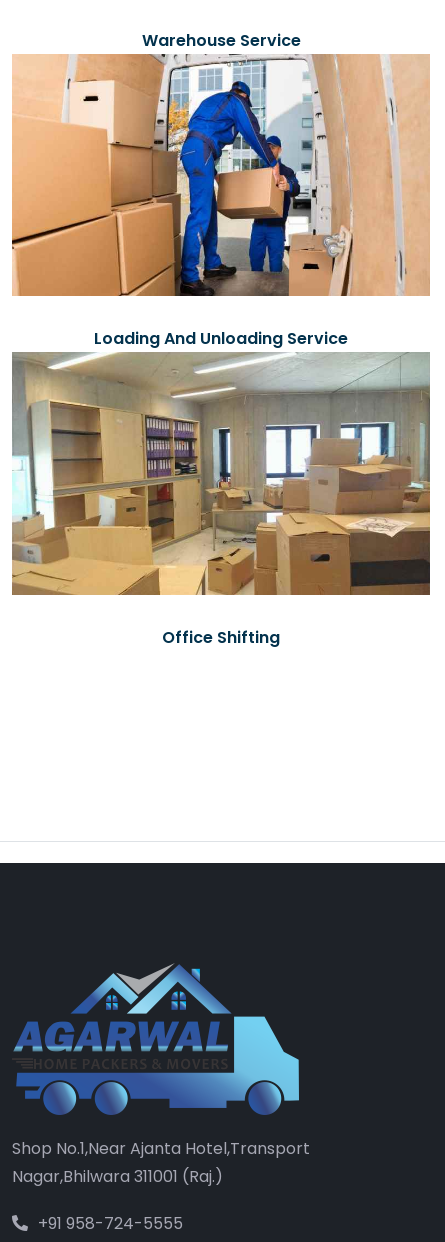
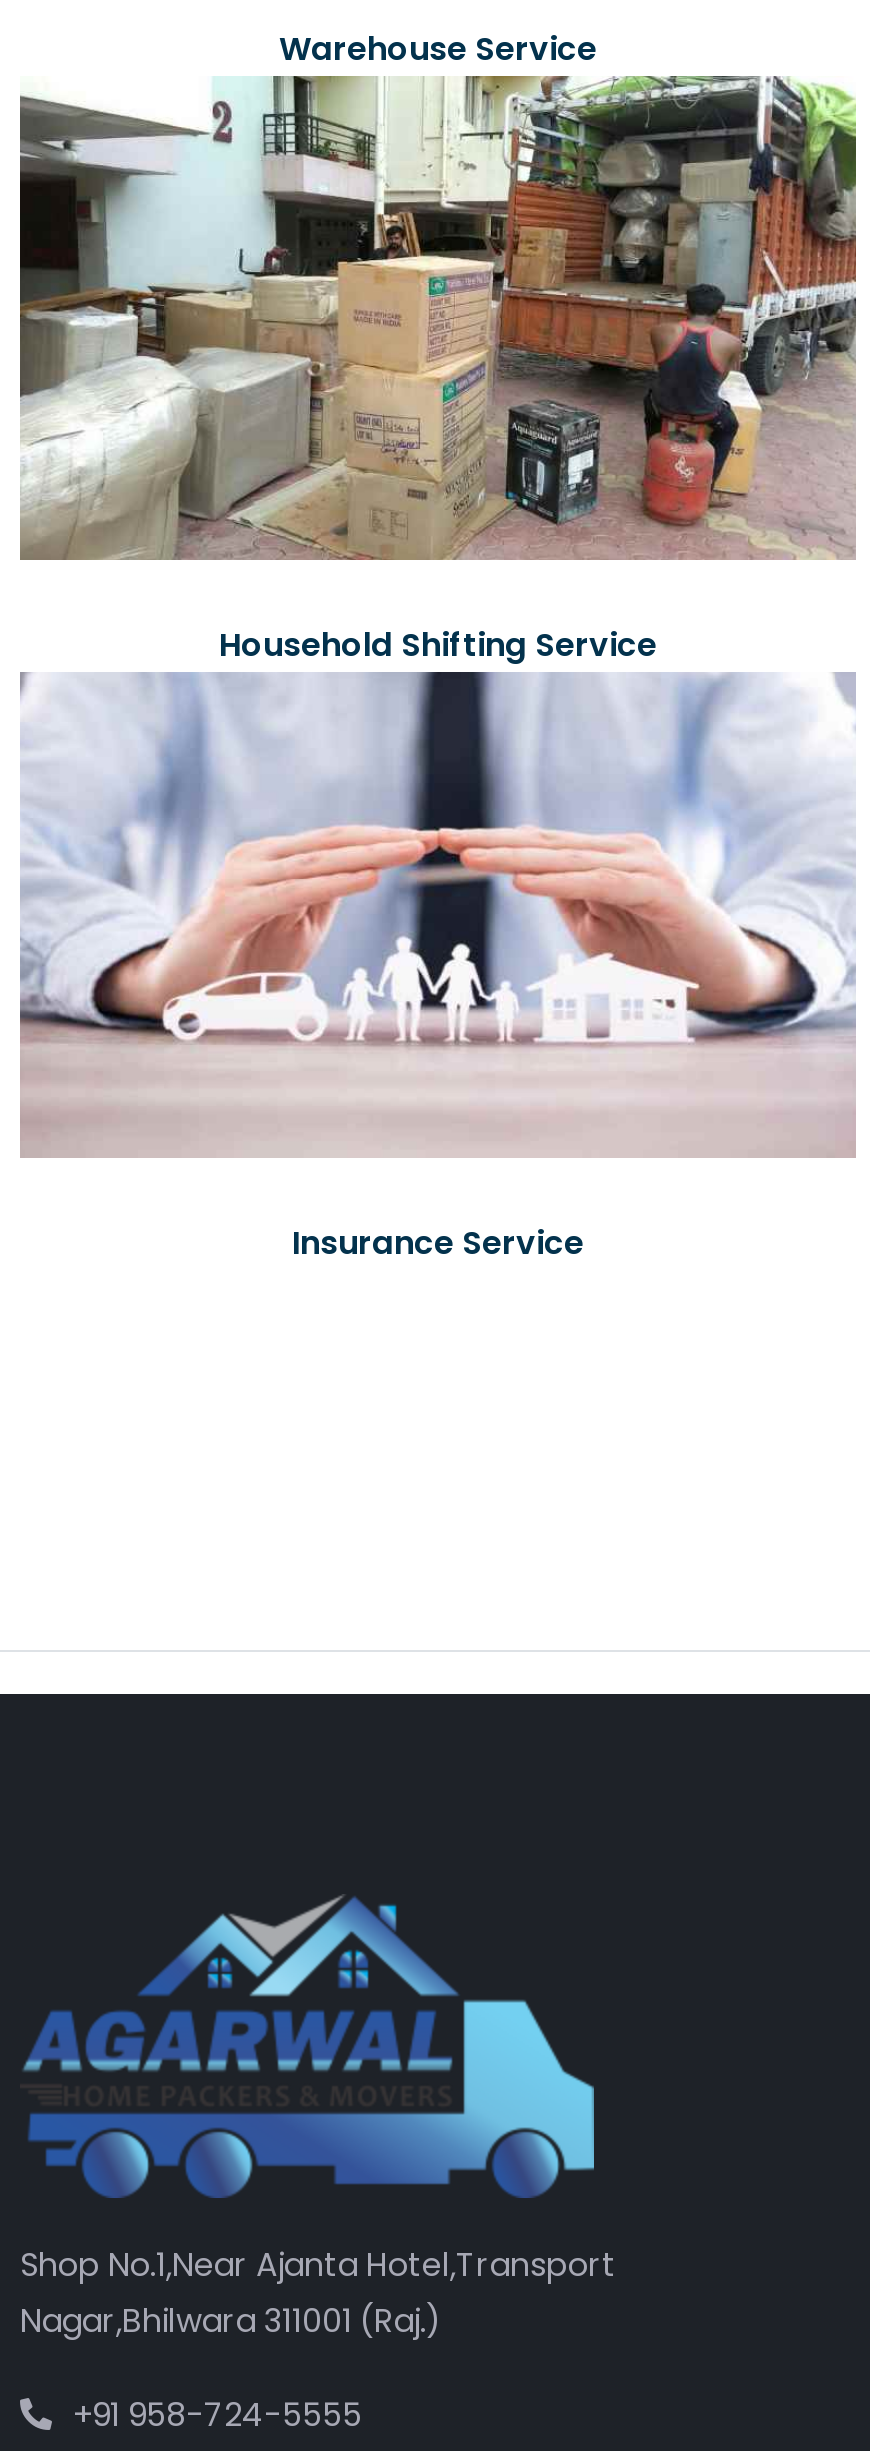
[11,53,430,350] [image] | Loading And Unloading Service -> [18,74,858,669] [image] | Household Shifting Service
[11,351,431,649] [image] | Office Shifting -> [18,672,856,1266] [image] | Insurance Service

